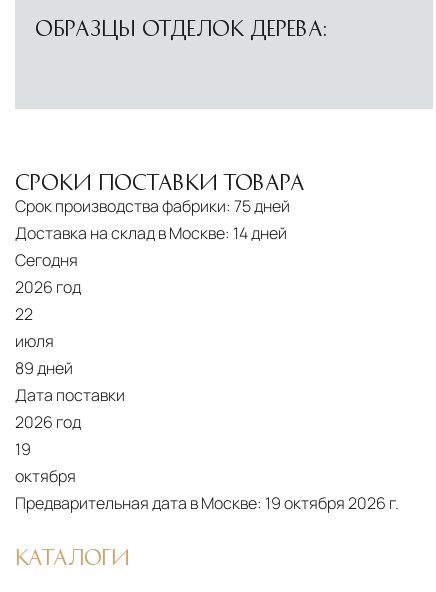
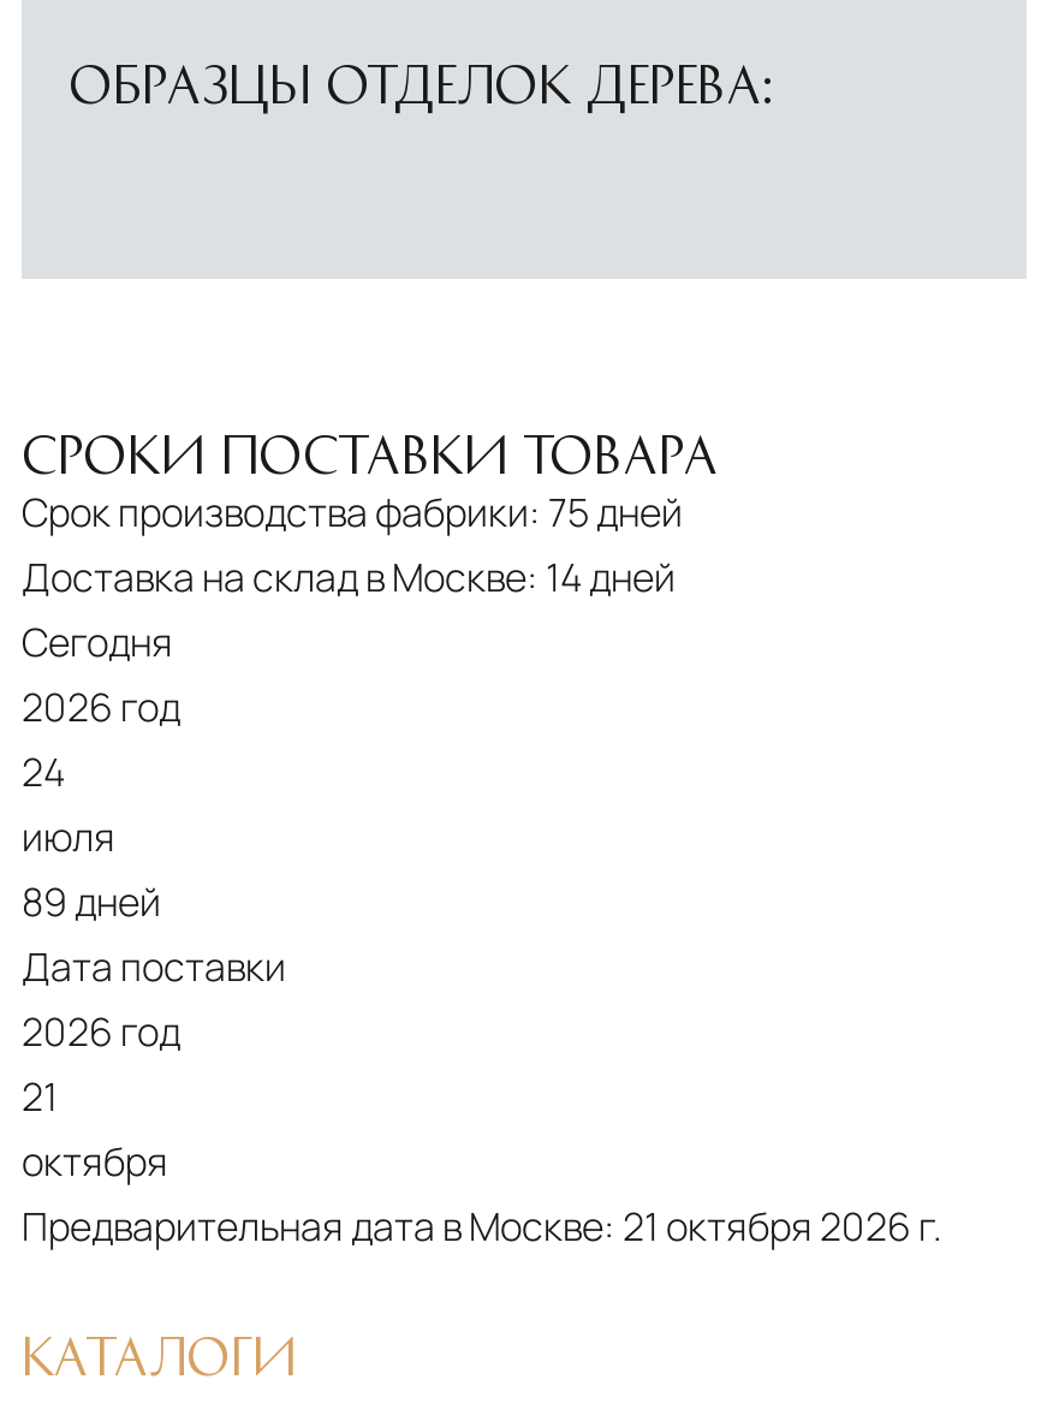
[15,303,33,325] 22 -> [22,745,65,798] 24
[15,438,31,460] 19 -> [22,1070,58,1123] 21
[15,492,399,514] Предварительная дата в Москве: 19 октября 2026 г. -> [22,1200,942,1252] Предварительная дата в Москве: 21 октября 2026 г.

